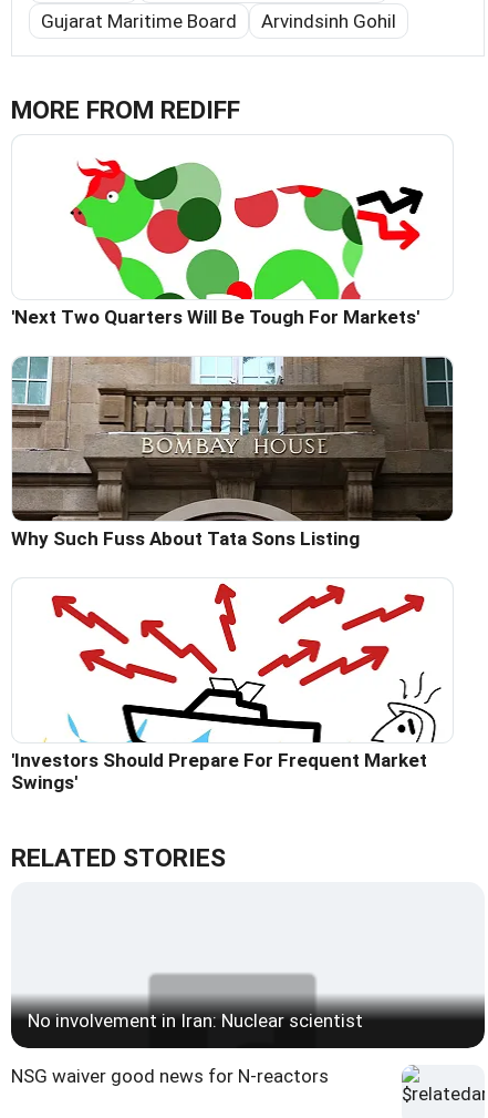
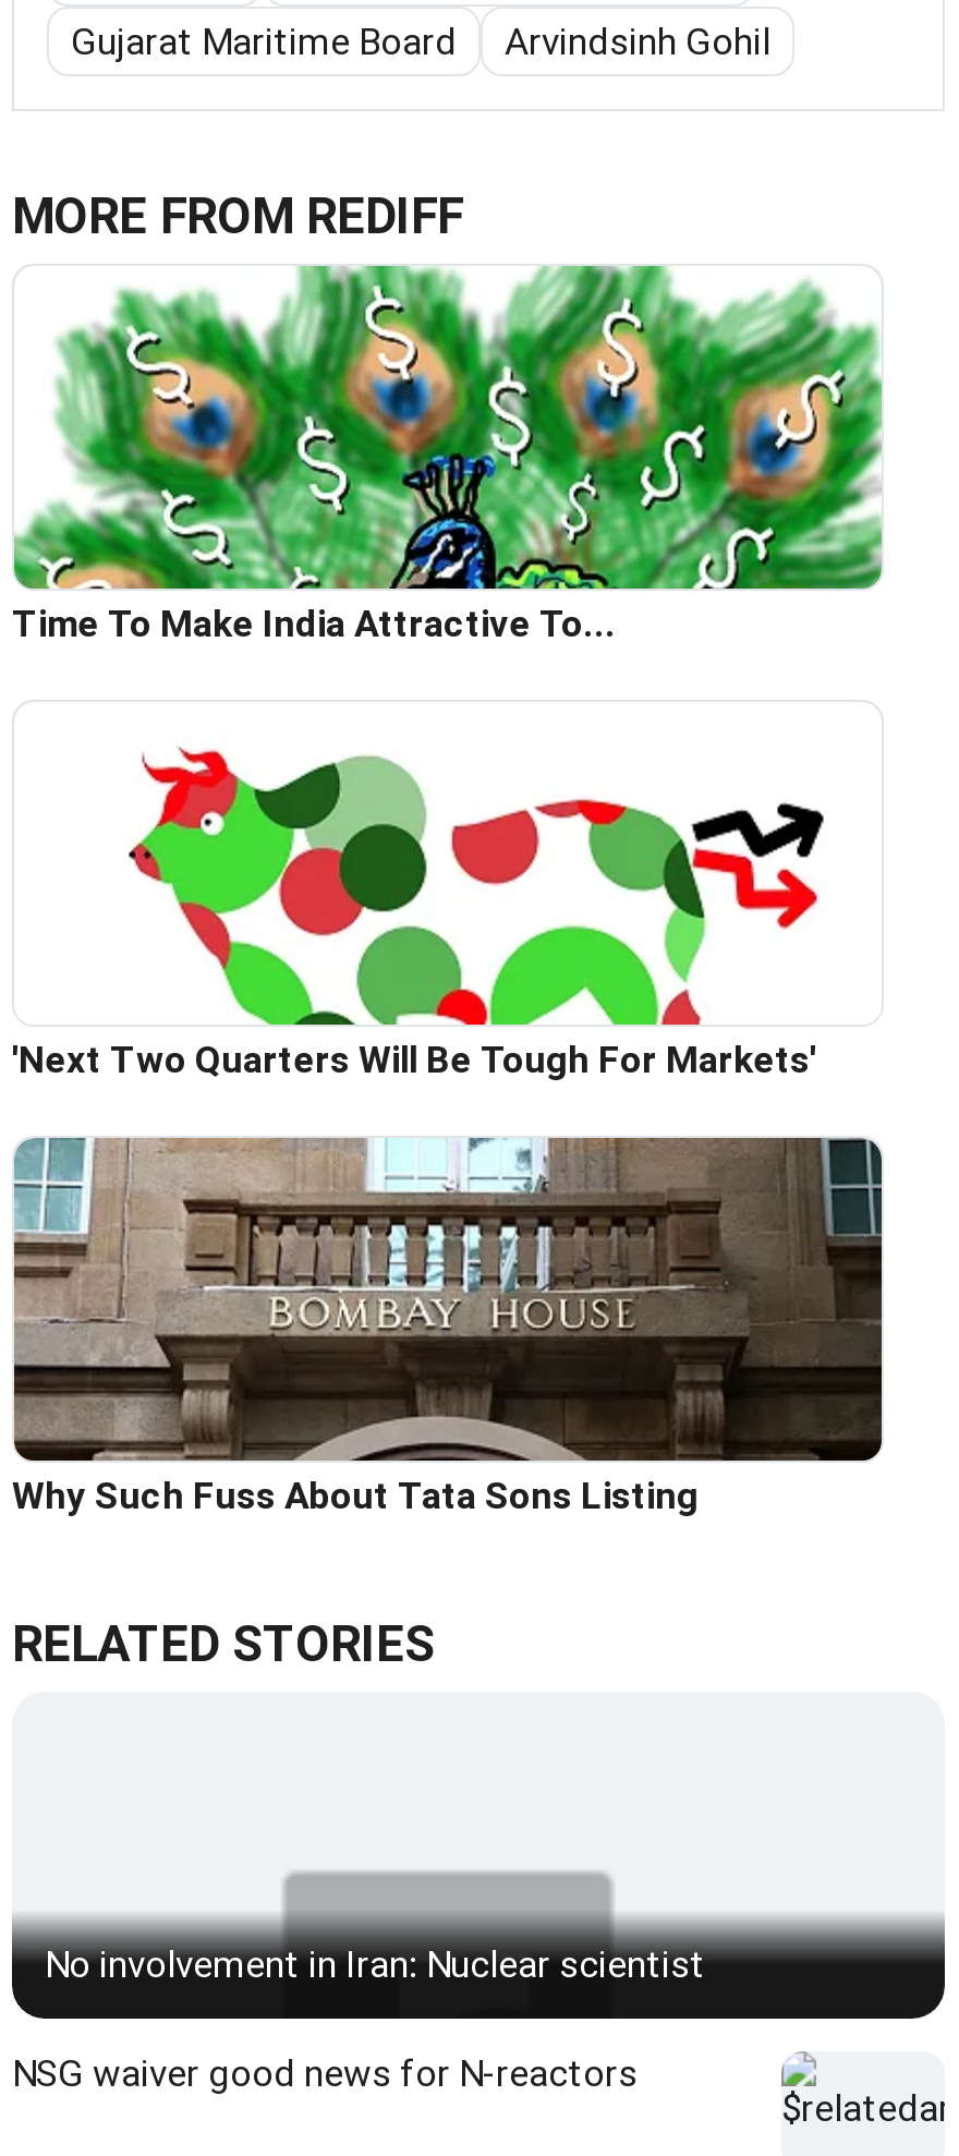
none -> [12,264,884,645] [image] | Time To Make India Attractive To...
moved [11,154,419,549] -> [12,739,816,1517]: [image] | 'Next Two Quarters Will Be Tough For Markets' | Why Such Fuss About Tata Sons Listing
[11,583,442,793] [image] | 'Investors Should Prepare For Frequent Market | Swings' -> none

